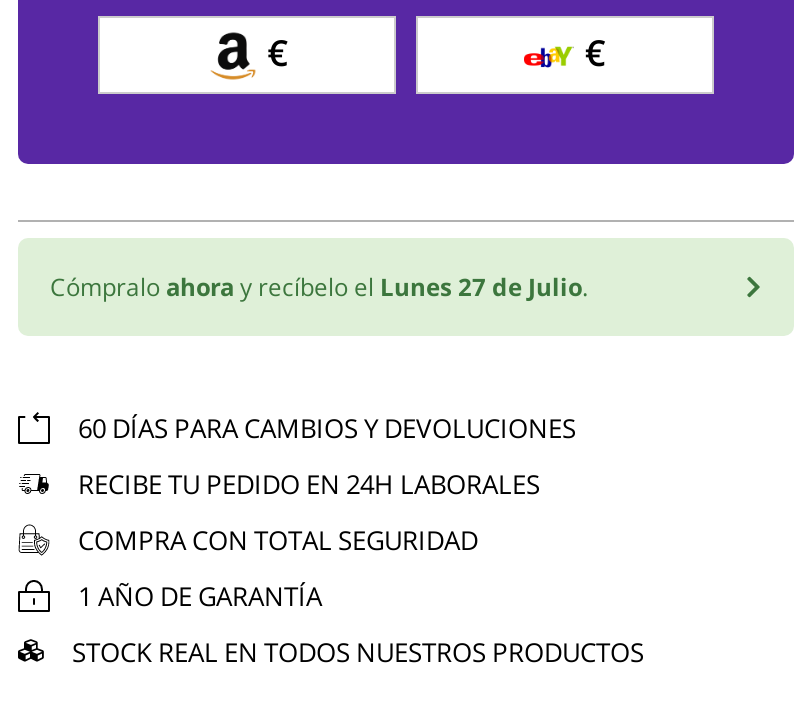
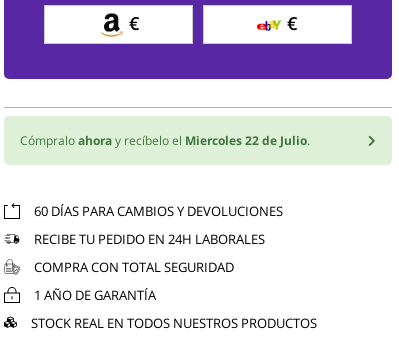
[50,269,588,303] Cómpralo ahora y recíbelo el Lunes 27 de Julio. -> [20,132,310,149] Cómpralo ahora y recíbelo el Miercoles 22 de Julio.

